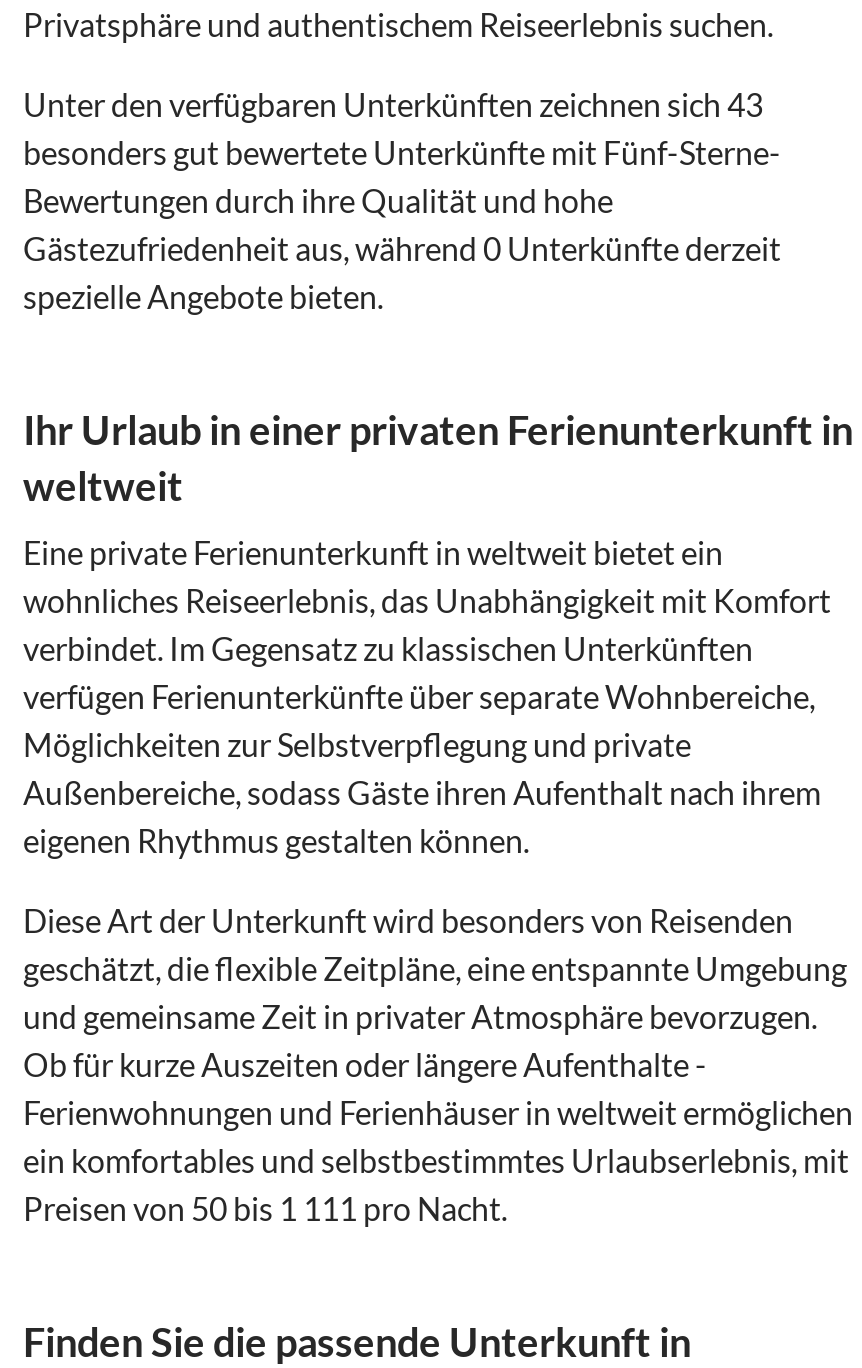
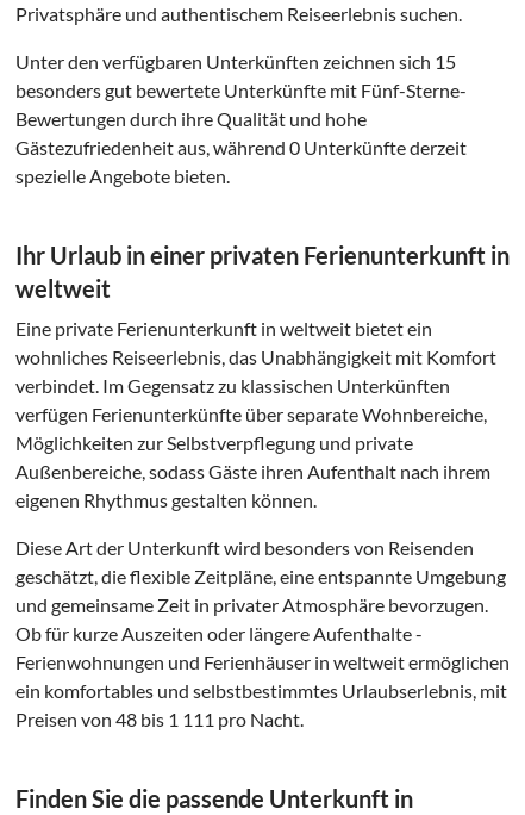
[23,84,763,122] Unter den verfügbaren Unterkünften zeichnen sich 43 -> [15,50,456,73] Unter den verfügbaren Unterkünften zeichnen sich 15
[23,1188,507,1226] Preisen von 50 bis 1 111 pro Nacht. -> [15,708,304,731] Preisen von 48 bis 1 111 pro Nacht.

